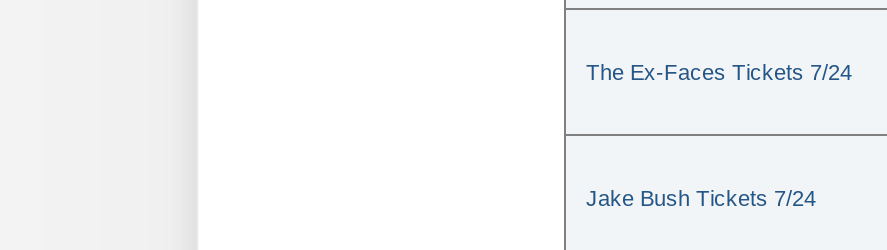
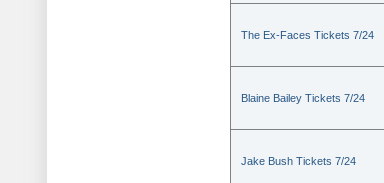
none -> [241,92,365,104] Blaine Bailey Tickets 7/24

